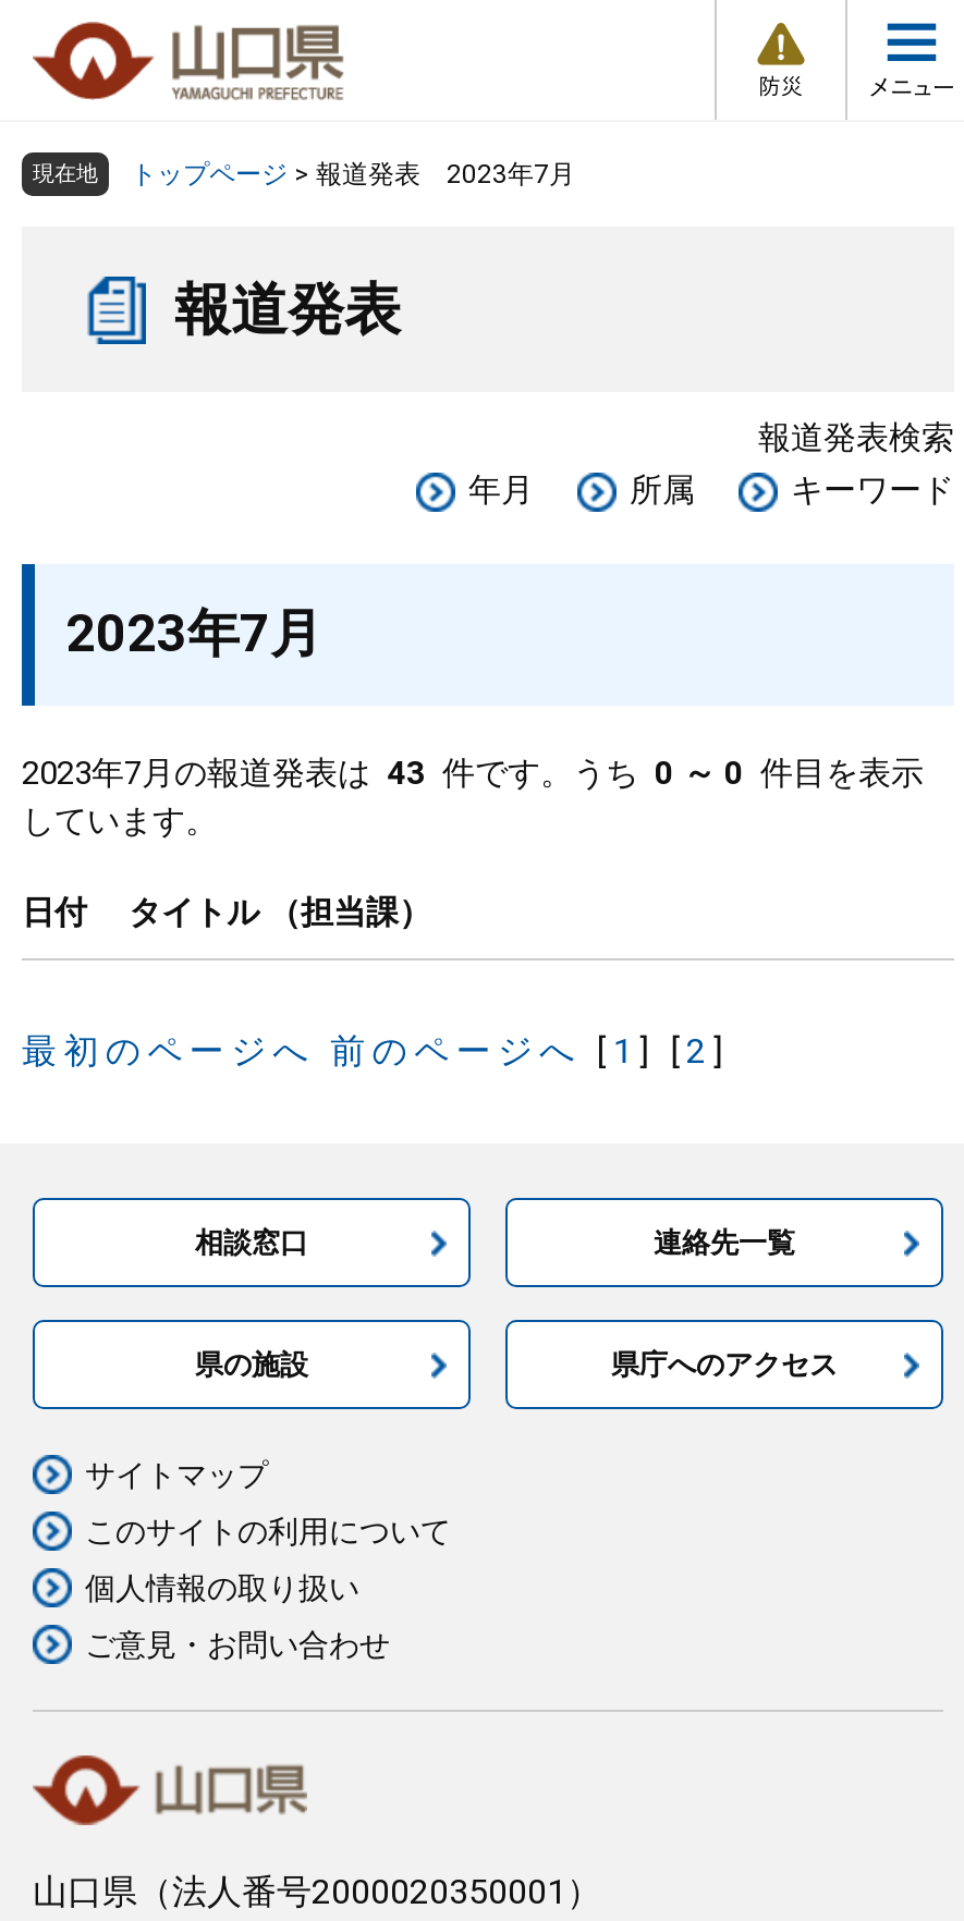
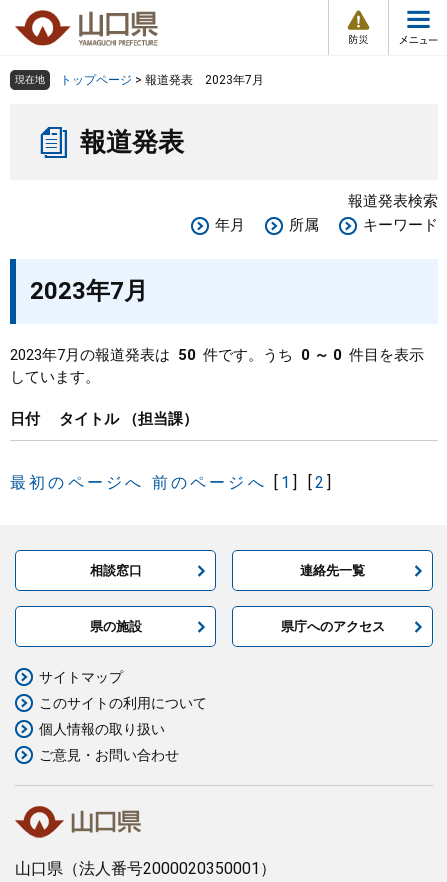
[22,754,924,793] 2023年7月の報道発表は 43 件です。うち 0 ～ 0 件目を表示 -> [10,346,424,364] 2023年7月の報道発表は 50 件です。うち 0 ～ 0 件目を表示

